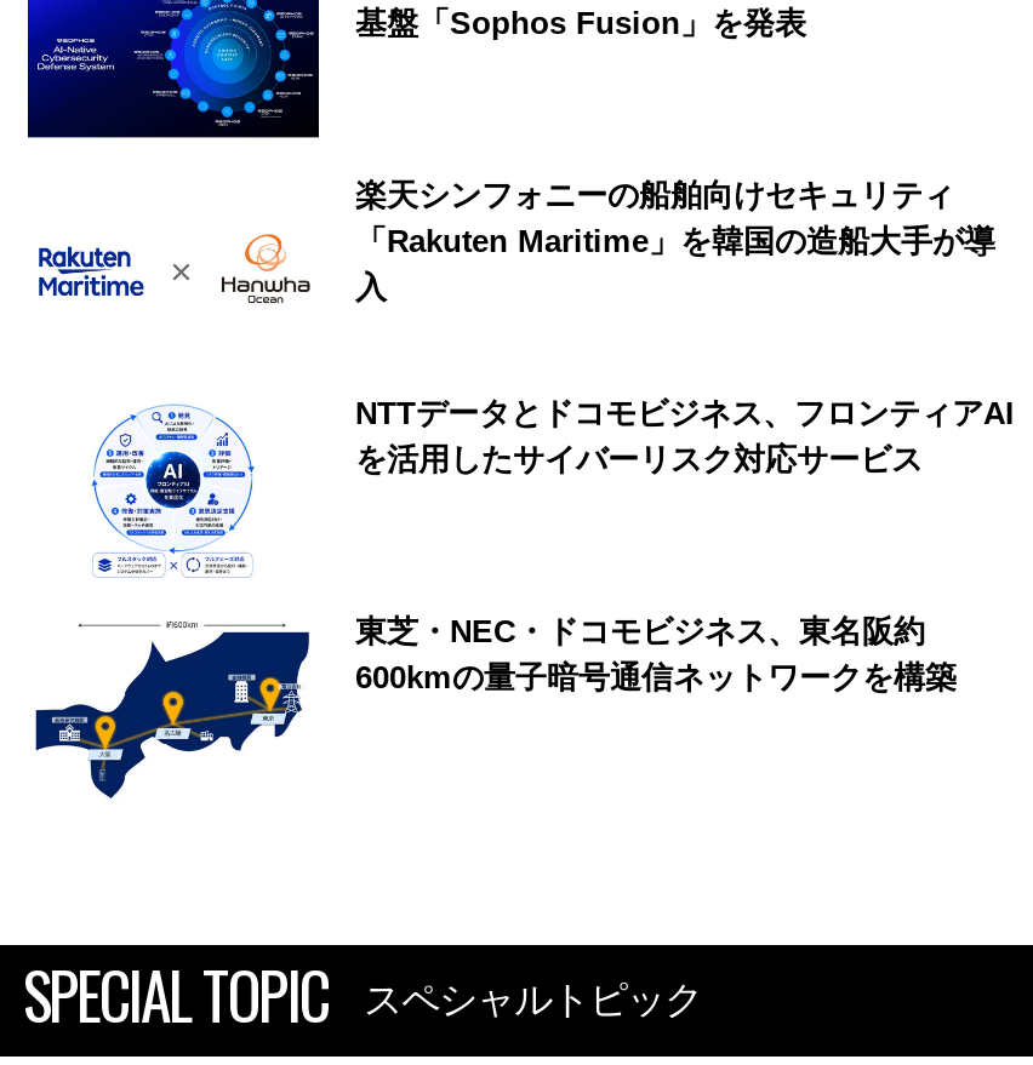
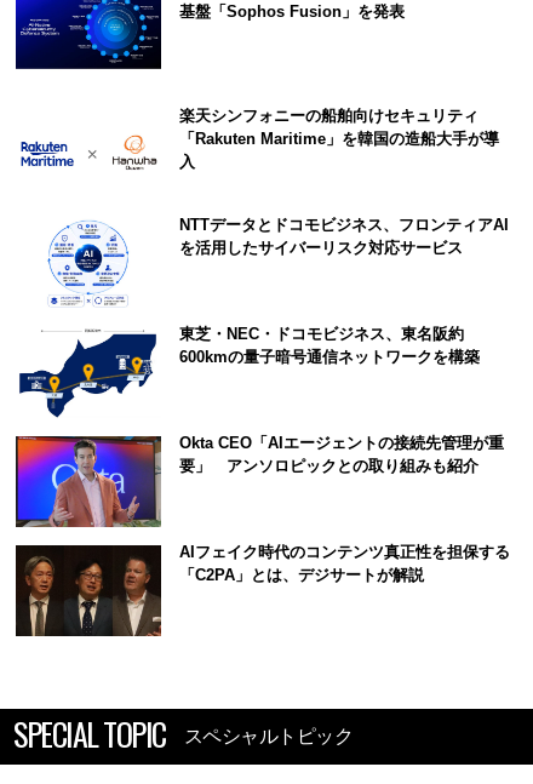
none -> [15,434,504,528] [image] | Okta CEO「AIエージェントの接続先管理が重 | 要」 アンソロピックとの取り組みも紹介
none -> [15,543,510,637] [image] | AIフェイク時代のコンテンツ真正性を担保する | 「C2PA」とは、デジサートが解説

